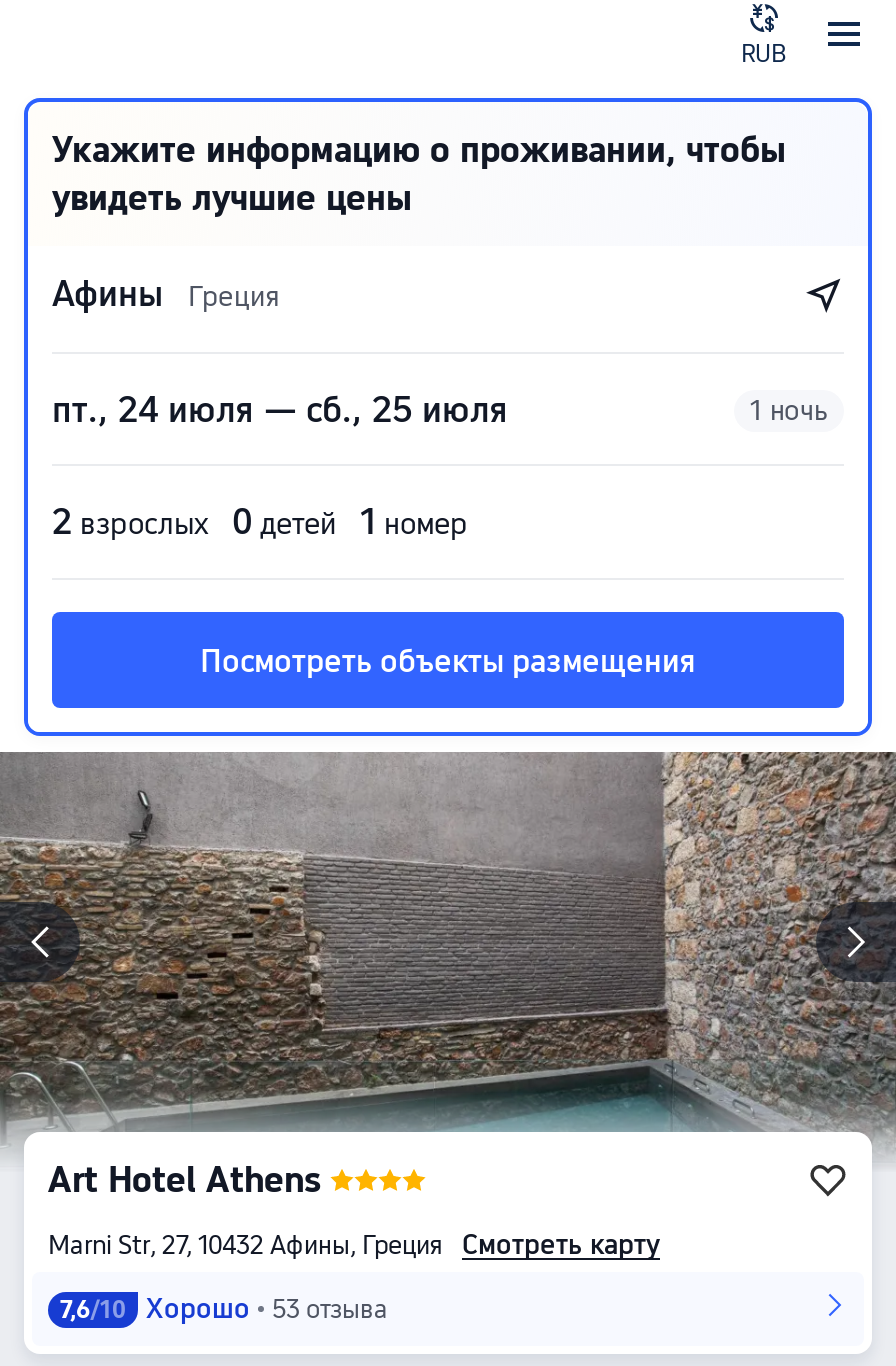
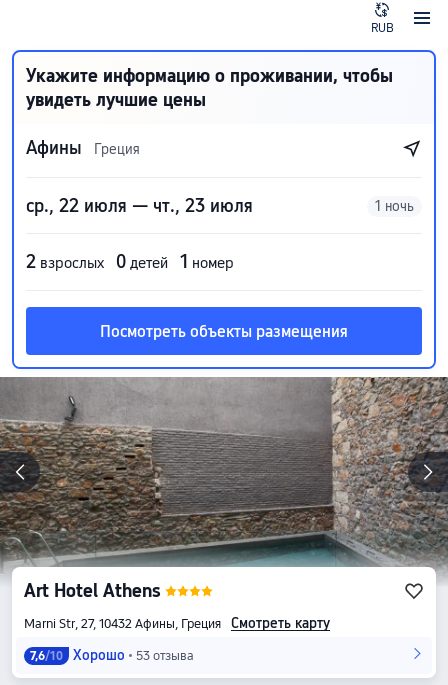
[52,388,508,430] пт., 24 июля — сб., 25 июля -> [26,195,253,216] ср., 22 июля — чт., 23 июля

